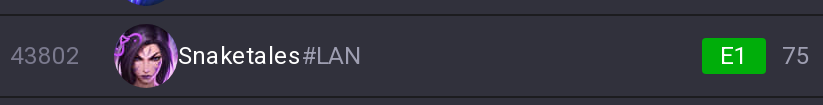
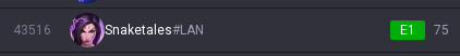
[10,42,80,70] 43802 -> [13,23,51,38] 43516

